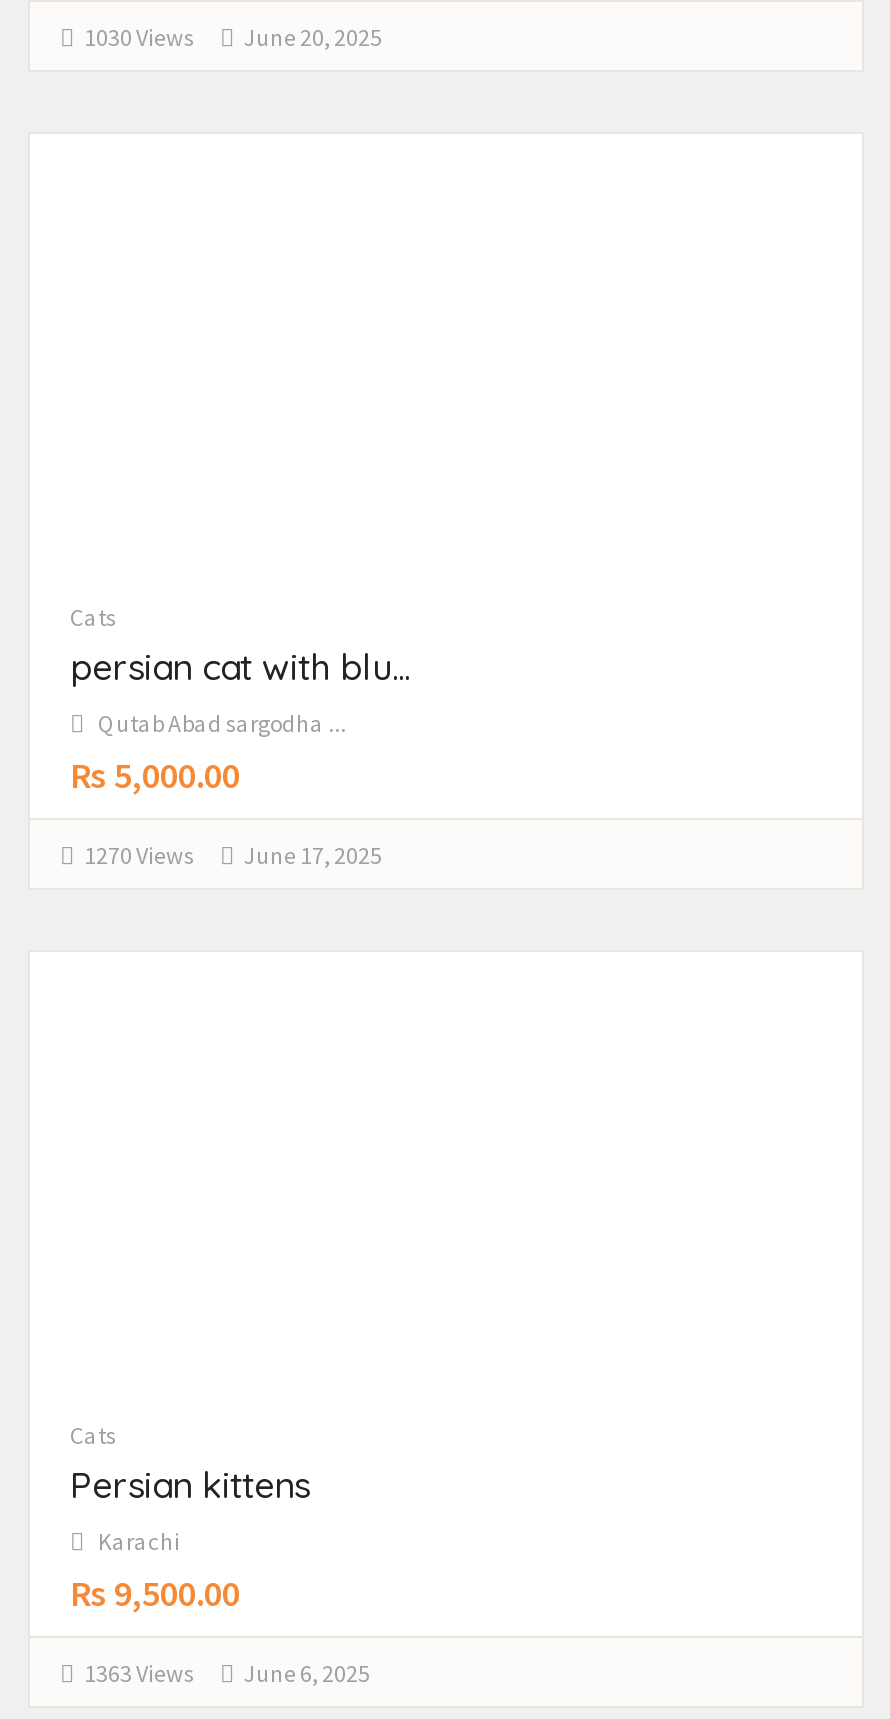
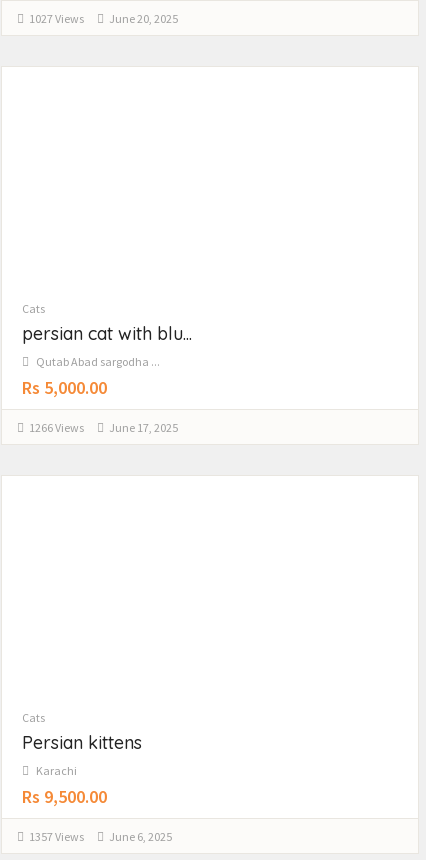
[84,22,382,52] 1030 Views June 20, 2025 -> [29,11,178,26] 1027 Views June 20, 2025
[84,840,382,870] 1270 Views June 17, 2025 -> [29,420,178,435] 1266 Views June 17, 2025
[84,1658,370,1688] 1363 Views June 6, 2025 -> [29,829,172,844] 1357 Views June 6, 2025

